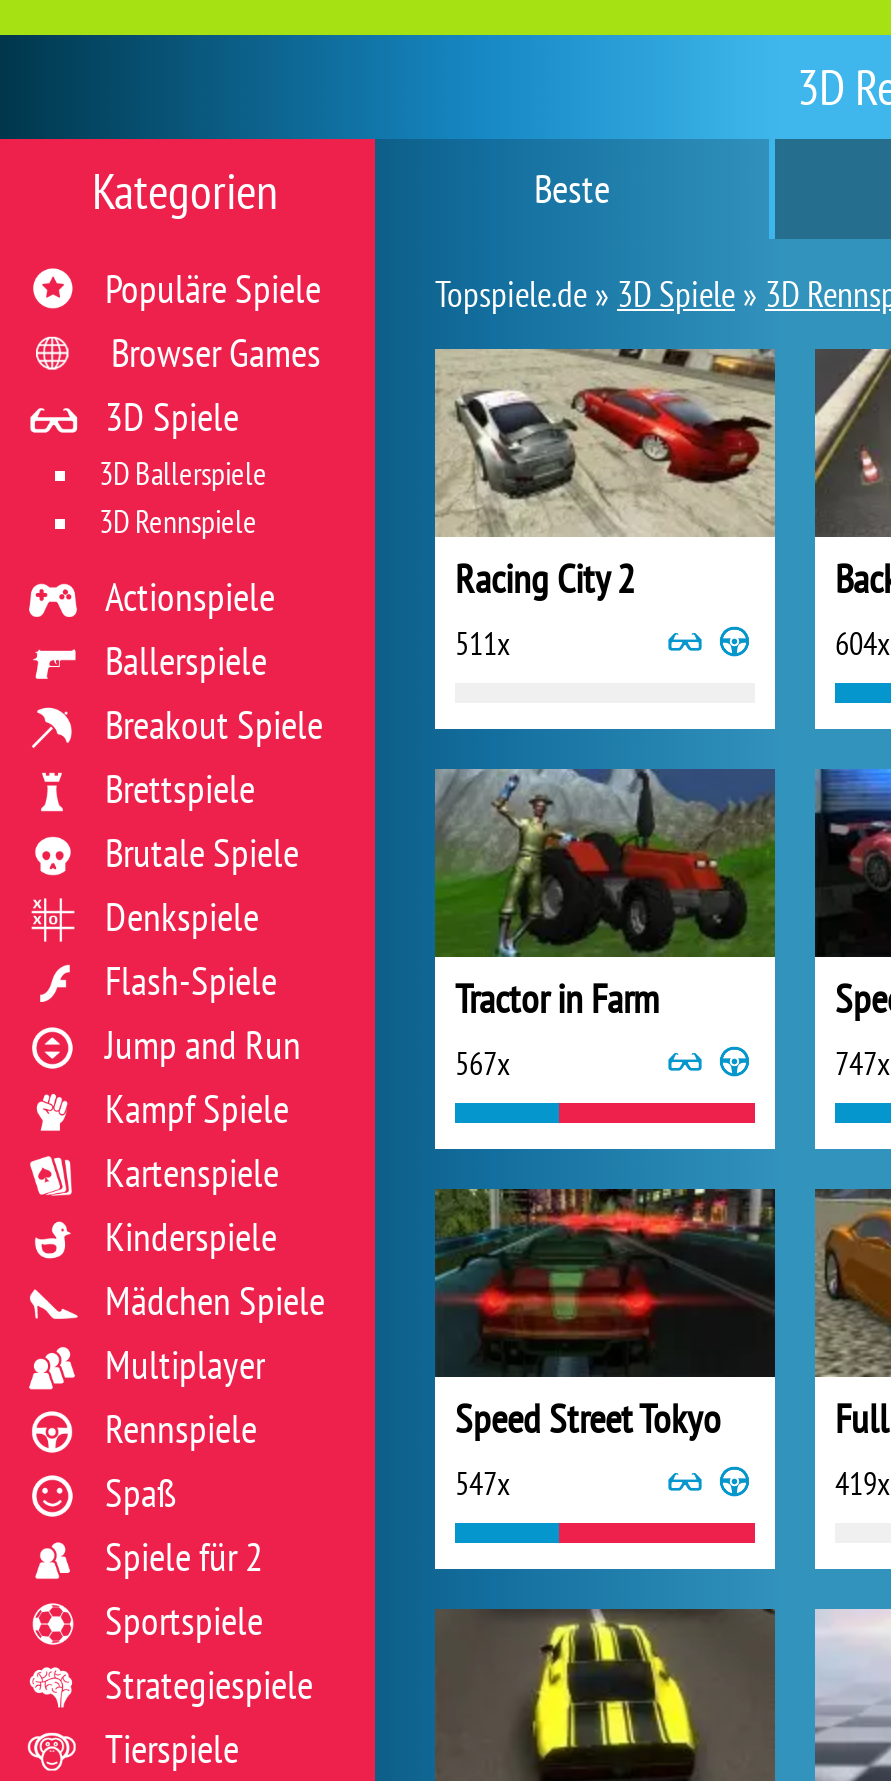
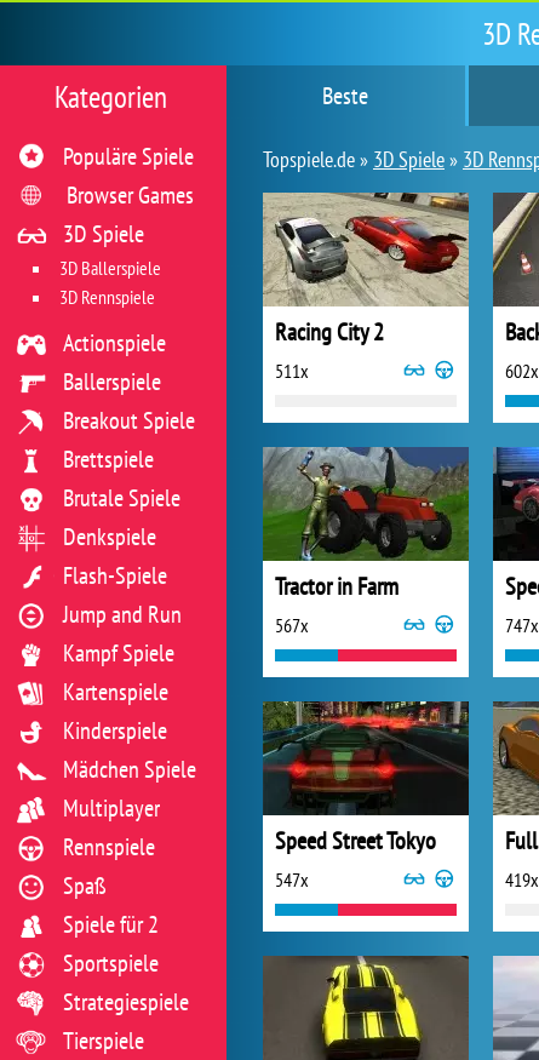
[835,623,891,663] 604x -> [505,359,539,383] 602x

